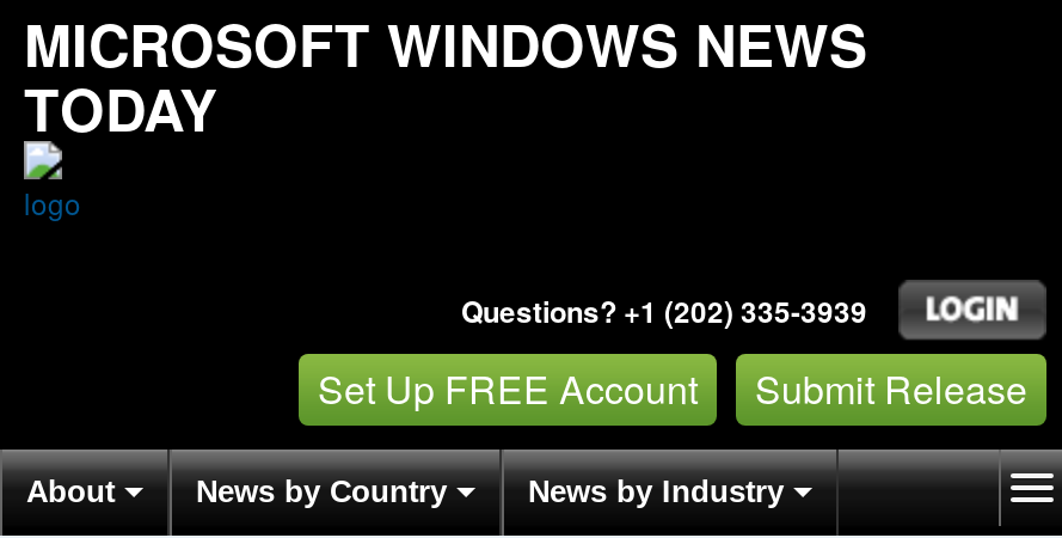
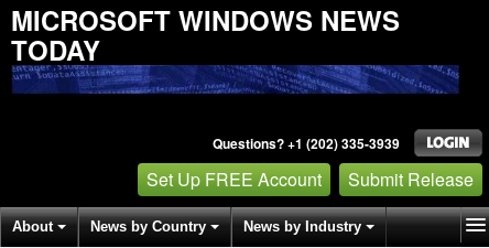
none -> [11,64,460,101] [image]

